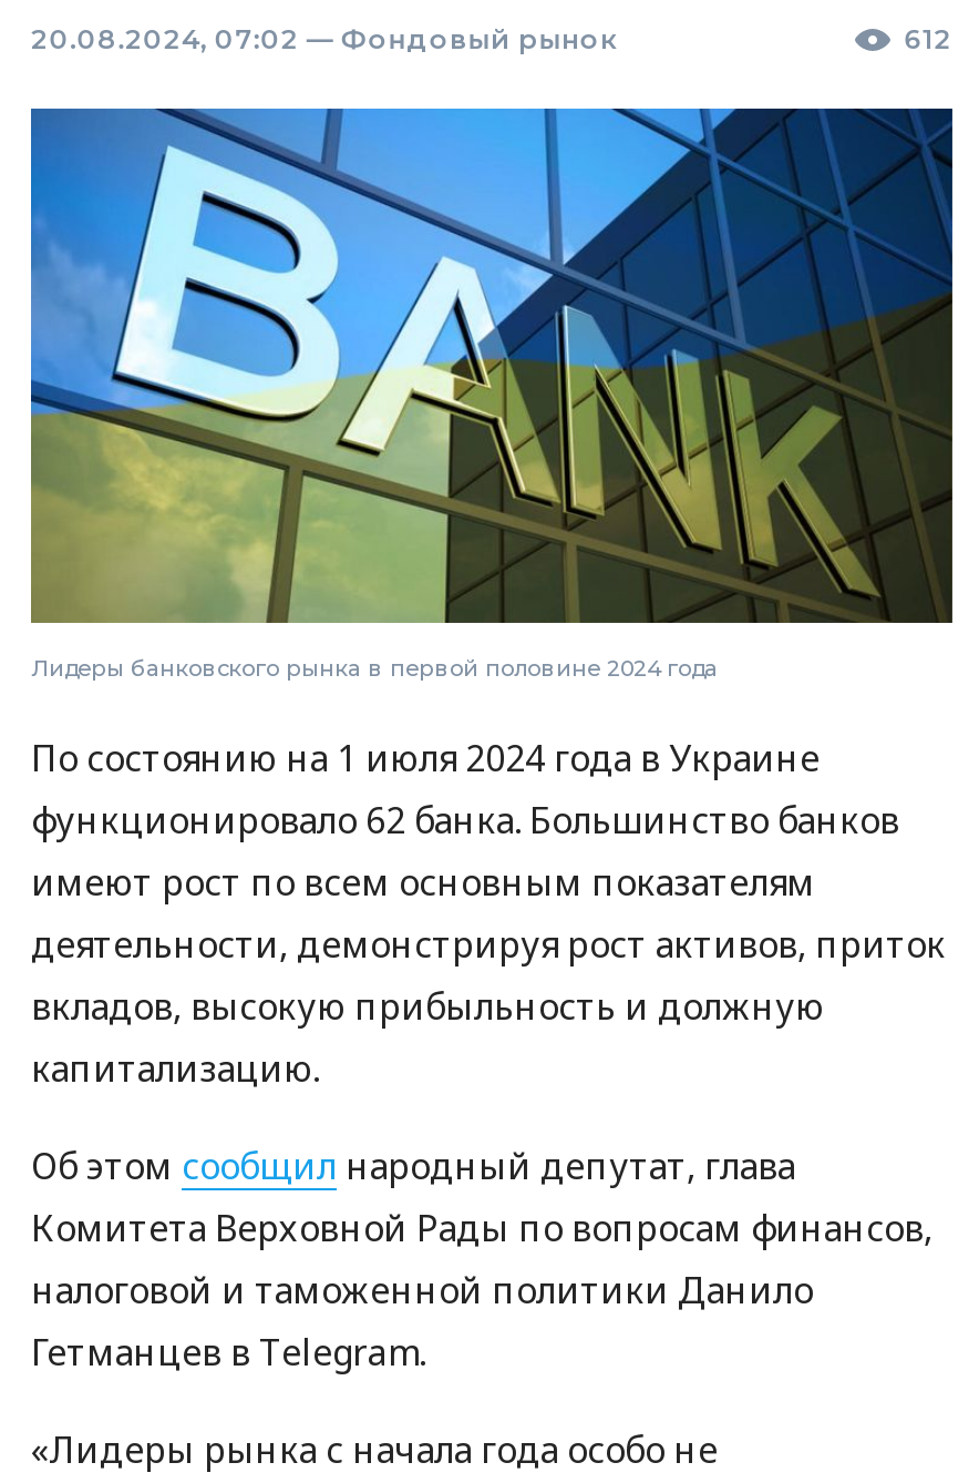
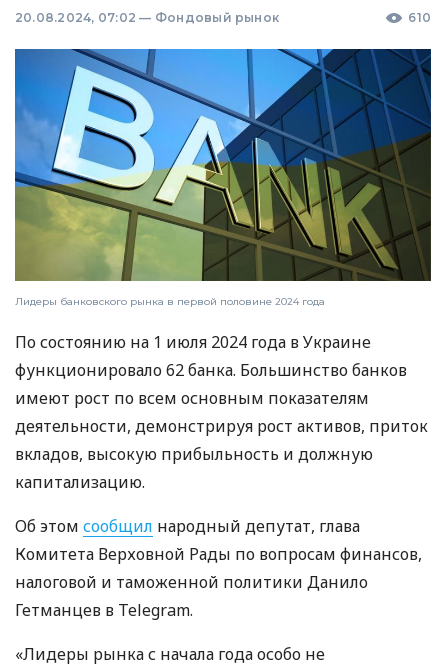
[904,22,952,55] 612 -> [408,10,431,25] 610

